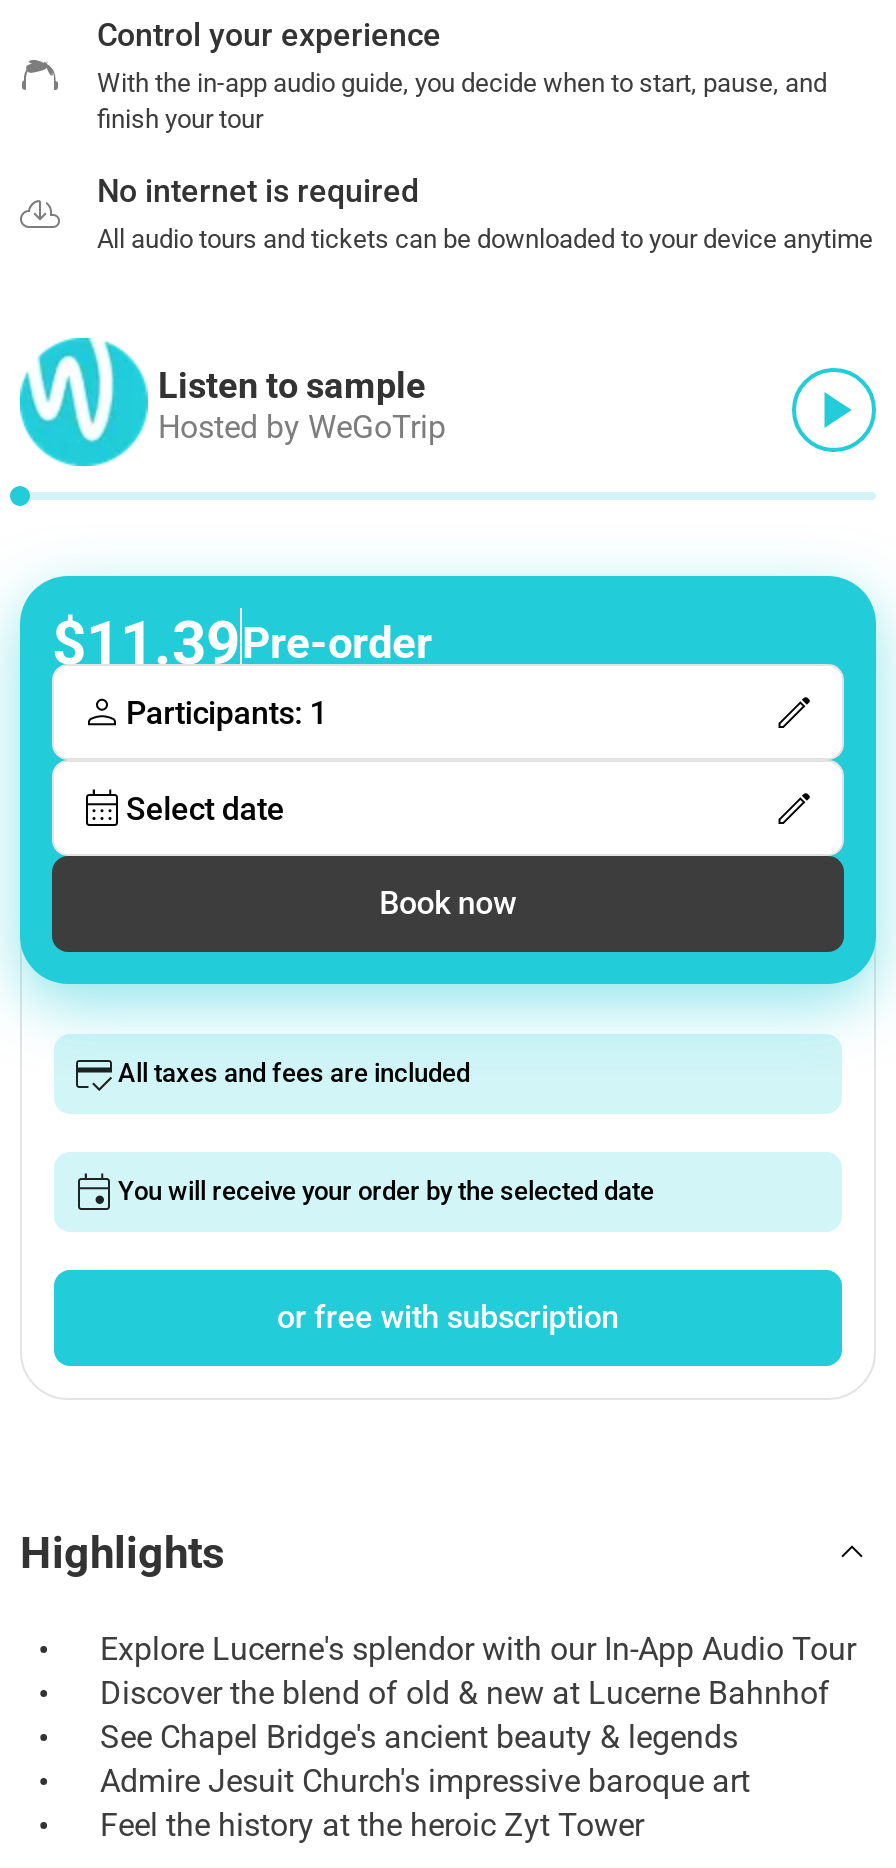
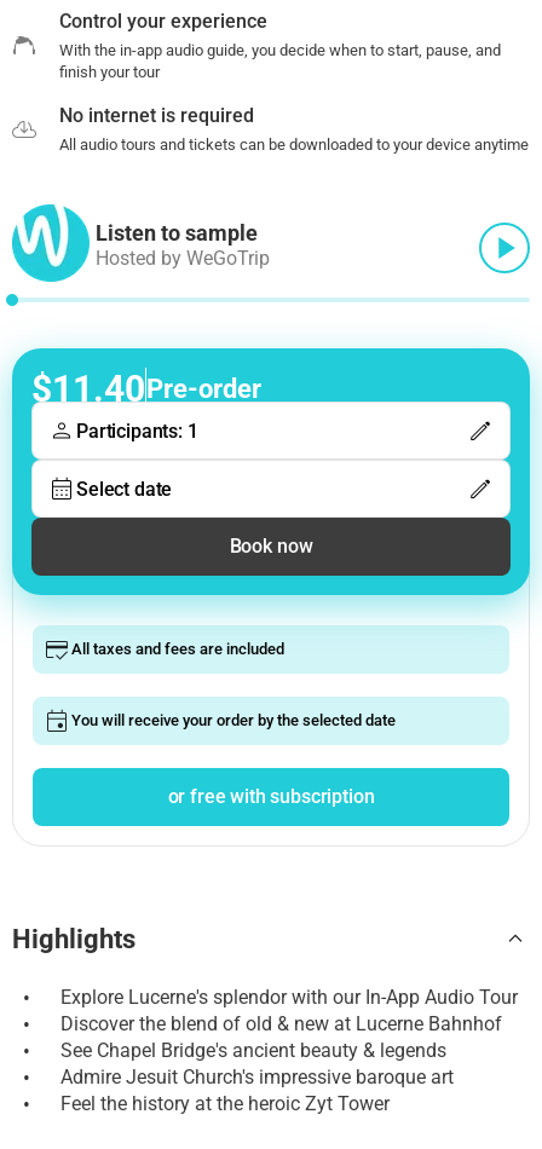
[52,609,432,679] $11.39Pre-order -> [31,368,261,410] $11.40Pre-order

